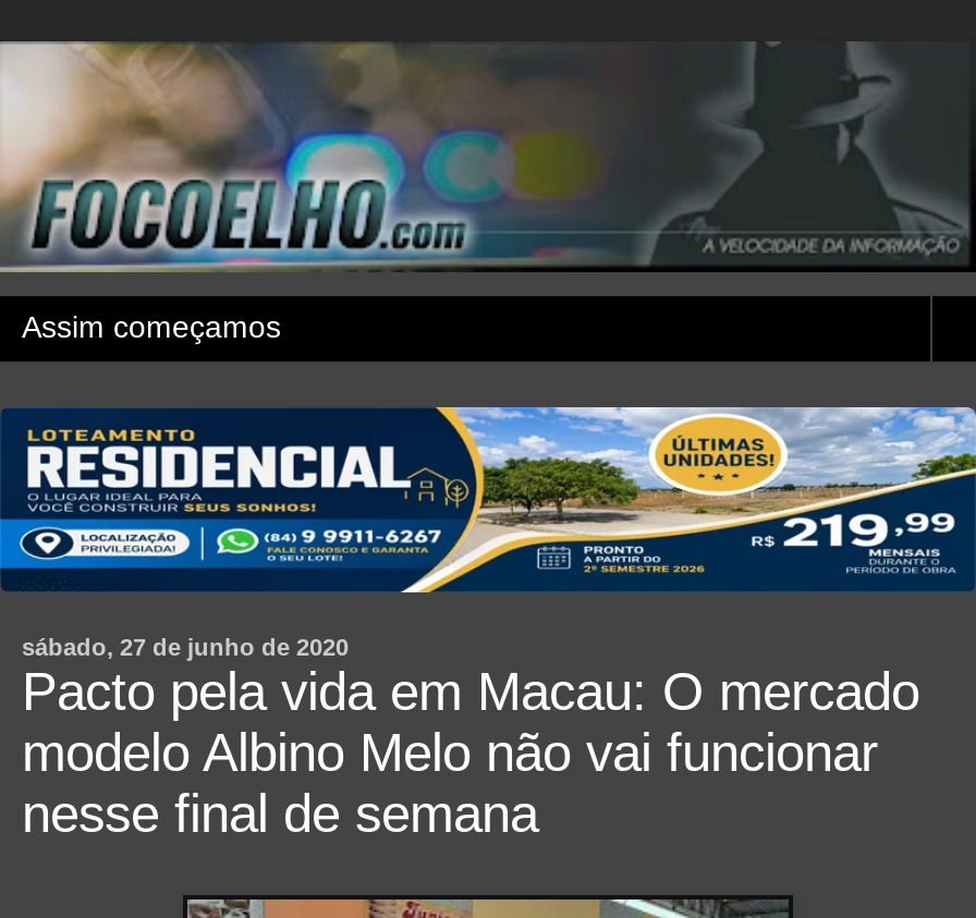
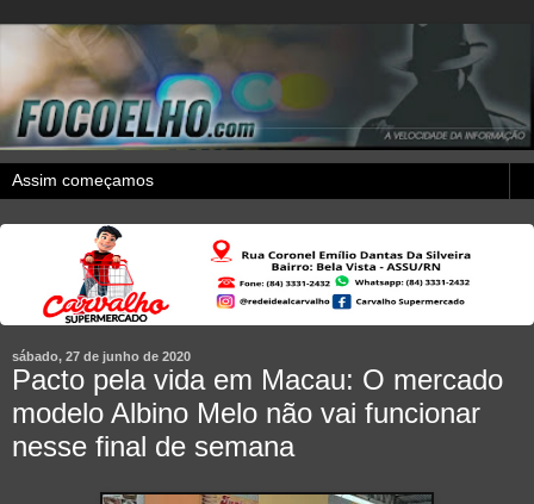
[7,405,969,592] [image] -> [4,223,530,326] [image]

